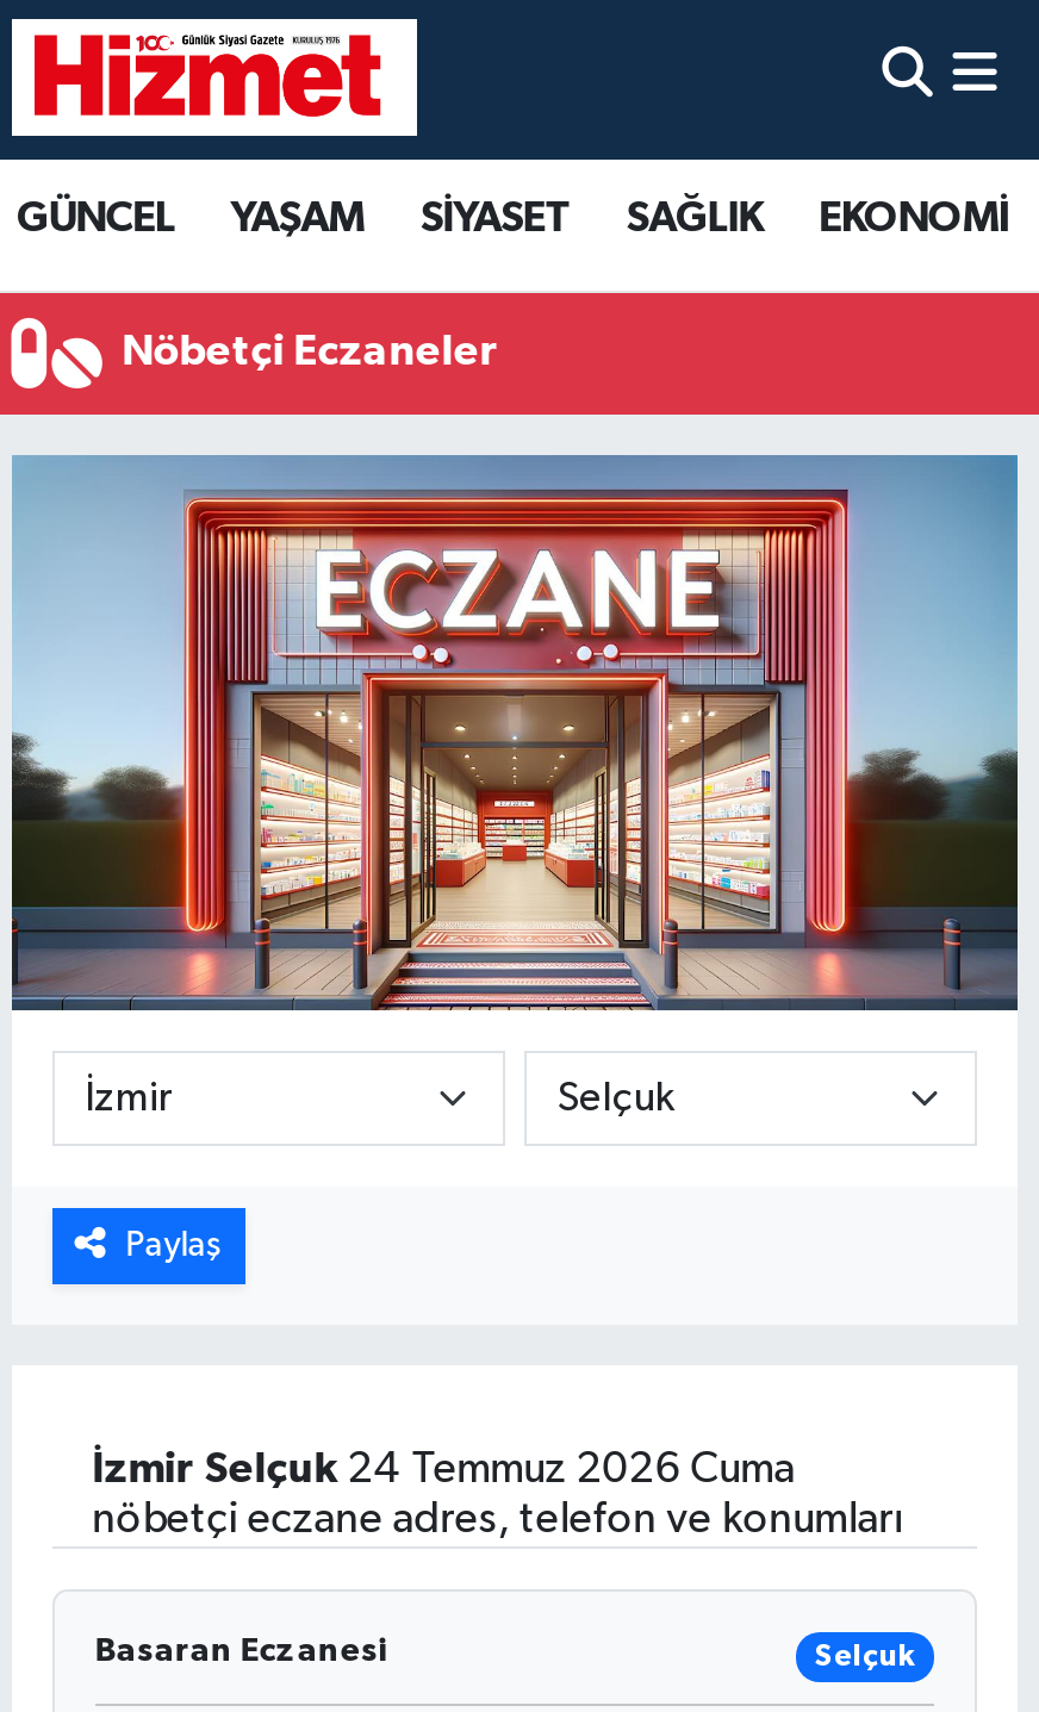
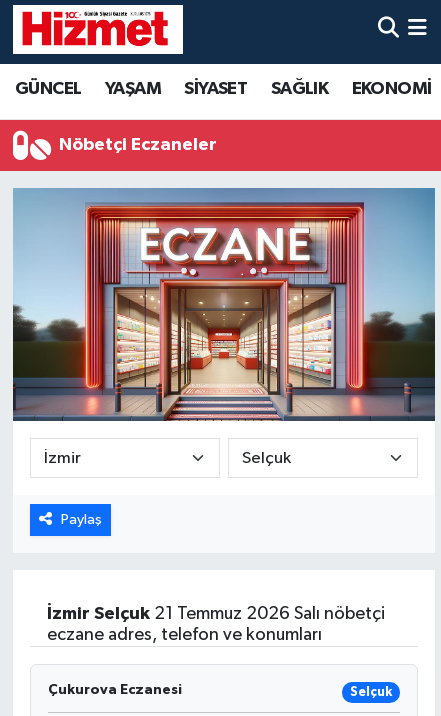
[92,1449,903,1542] İzmir Selçuk 24 Temmuz 2026 Cuma | nöbetçi eczane adres, telefon ve konumları -> [47,605,385,644] İzmir Selçuk 21 Temmuz 2026 Salı nöbetçi | eczane adres, telefon ve konumları
[95,1635,388,1668] Basaran Eczanesi -> [48,683,182,697] Çukurova Eczanesi

